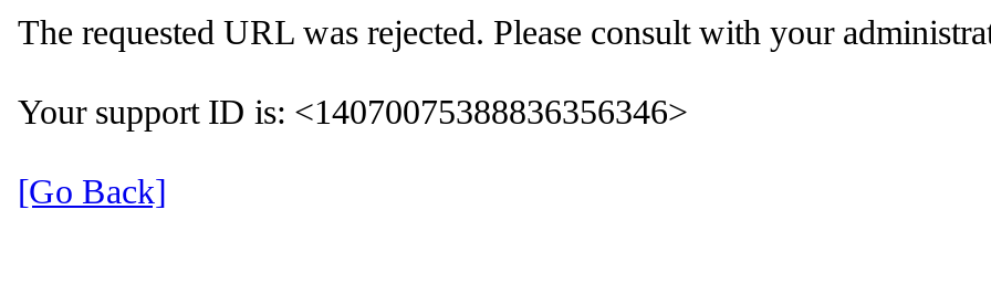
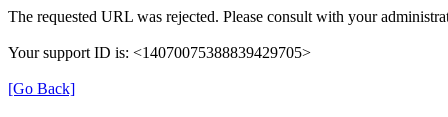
[18,93,688,130] Your support ID is: <14070075388836356346> -> [8,44,311,61] Your support ID is: <14070075388839429705>

